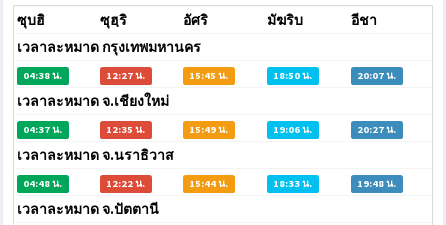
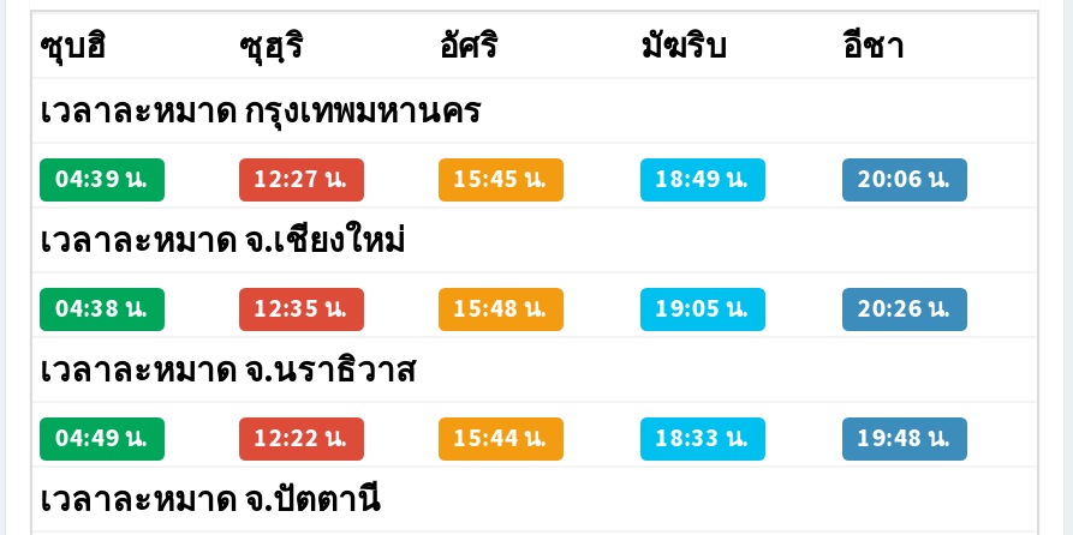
[23,69,62,82] 04:38 น. -> [55,163,149,195] 04:39 น.
[273,69,312,82] 18:50 น. -> [656,163,749,195] 18:49 น.
[357,69,396,82] 20:07 น. -> [857,163,951,195] 20:06 น.
[23,123,62,136] 04:37 น. -> [55,293,149,324] 04:38 น.
[189,123,228,136] 15:49 น. -> [454,293,547,324] 15:48 น.
[273,123,312,136] 19:06 น. -> [656,293,749,324] 19:05 น.
[357,123,396,136] 20:27 น. -> [857,293,951,324] 20:26 น.
[23,177,62,190] 04:48 น. -> [55,422,149,454] 04:49 น.

